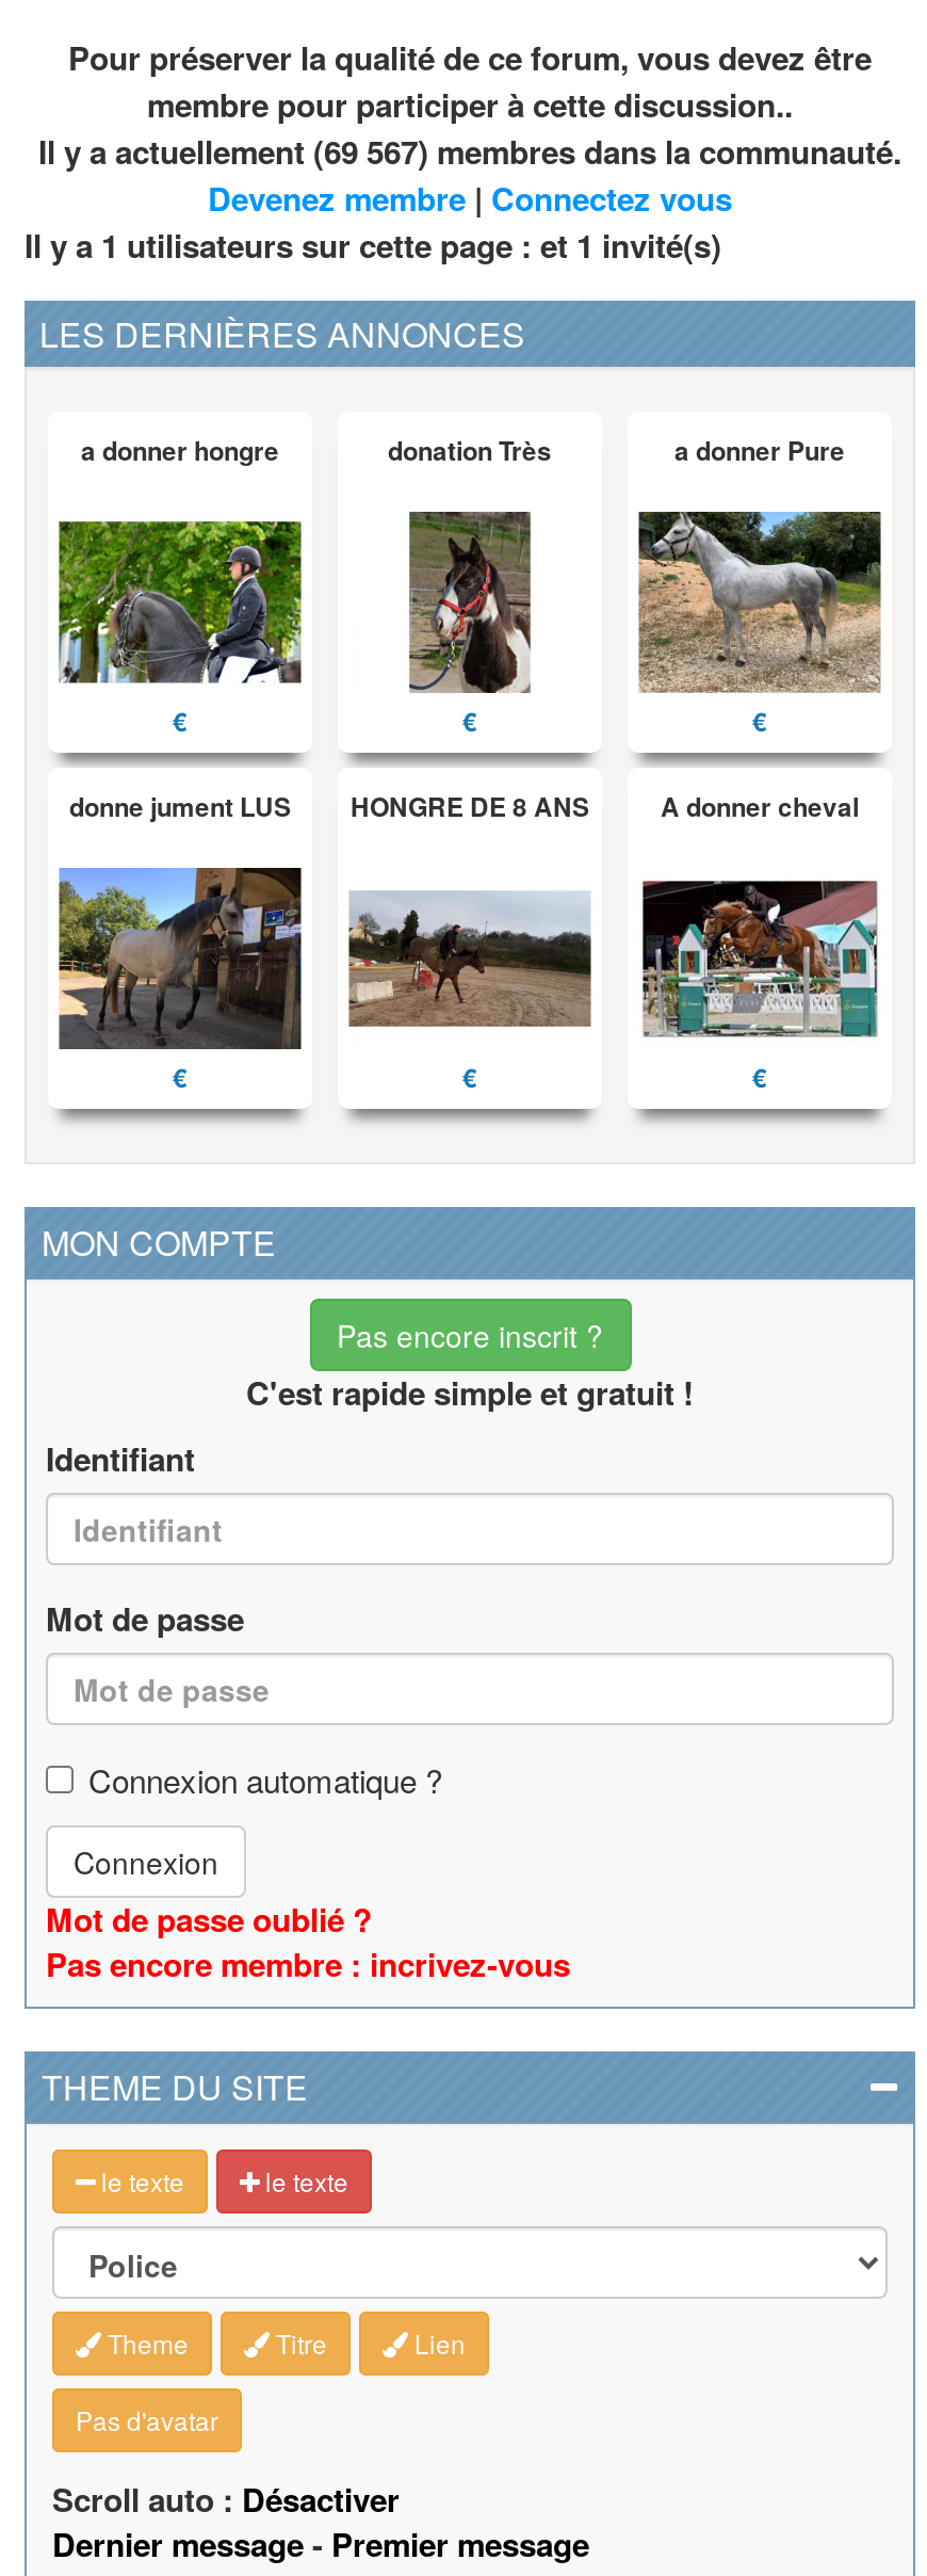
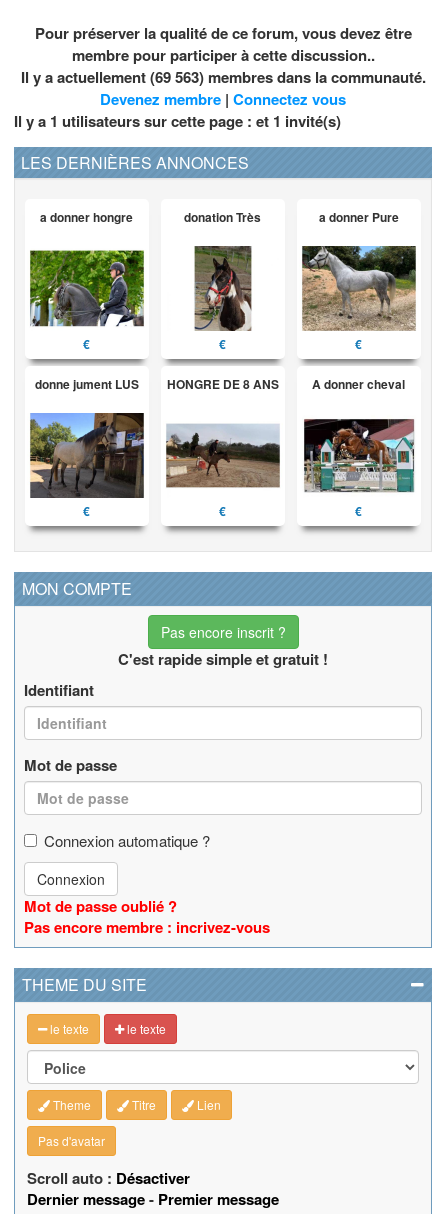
[38,127,901,174] Il y a actuellement (69 567) membres dans la communauté. -> [20,65,425,87] Il y a actuellement (69 563) membres dans la communauté.

